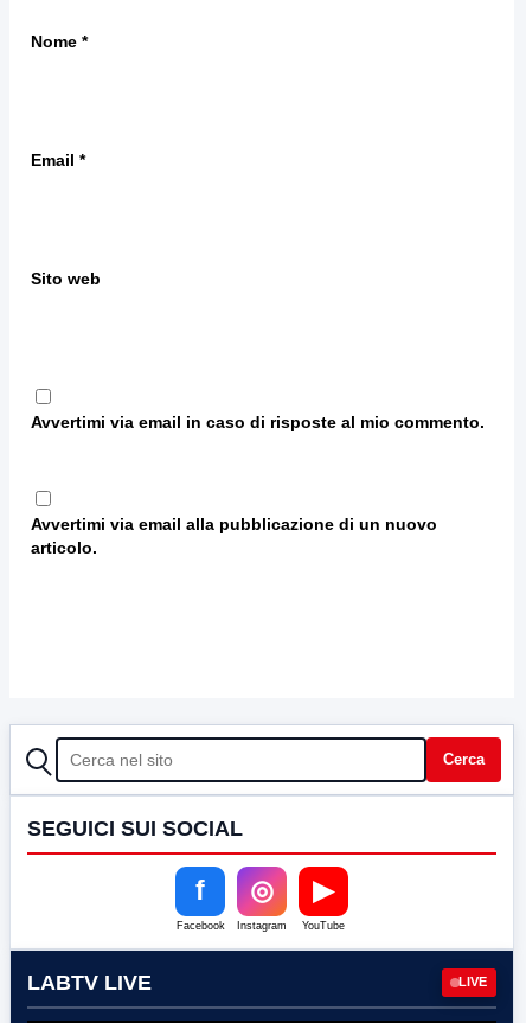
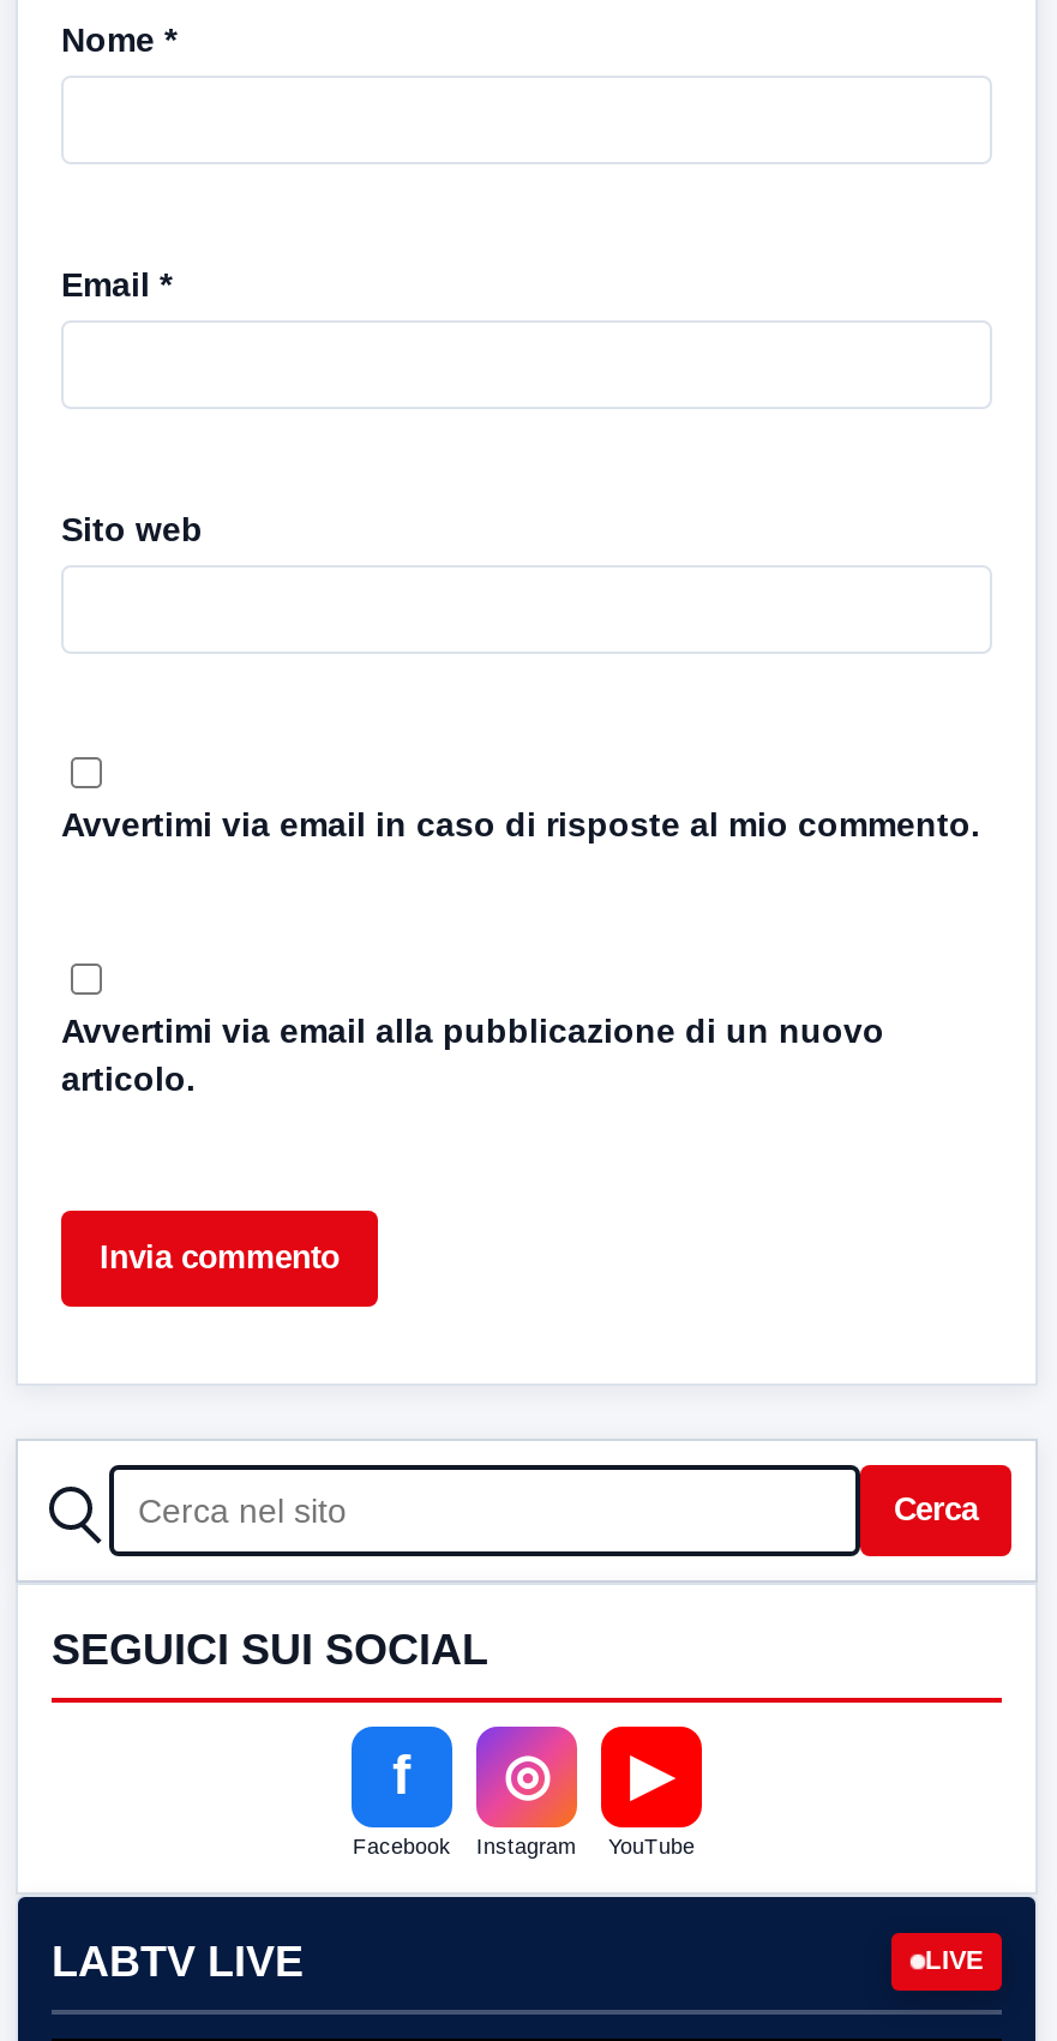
none -> [59,1208,380,1309] [image]

